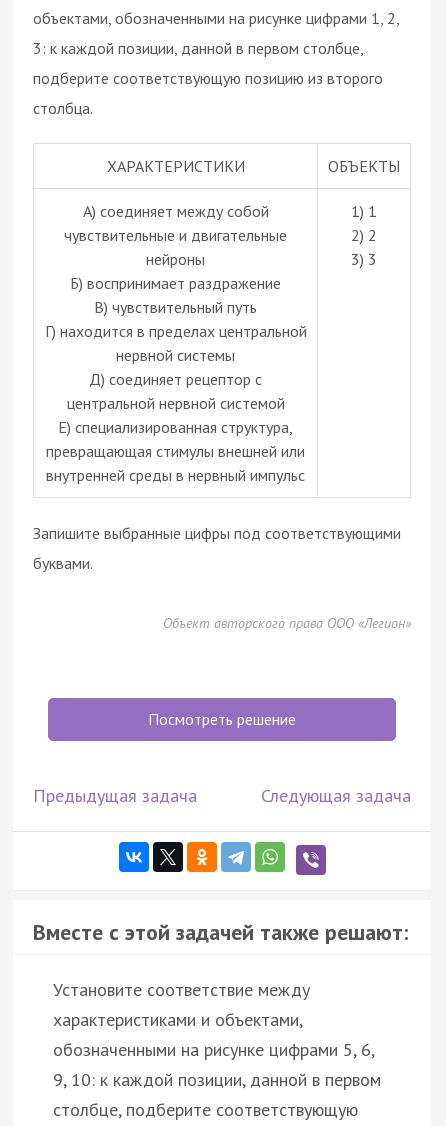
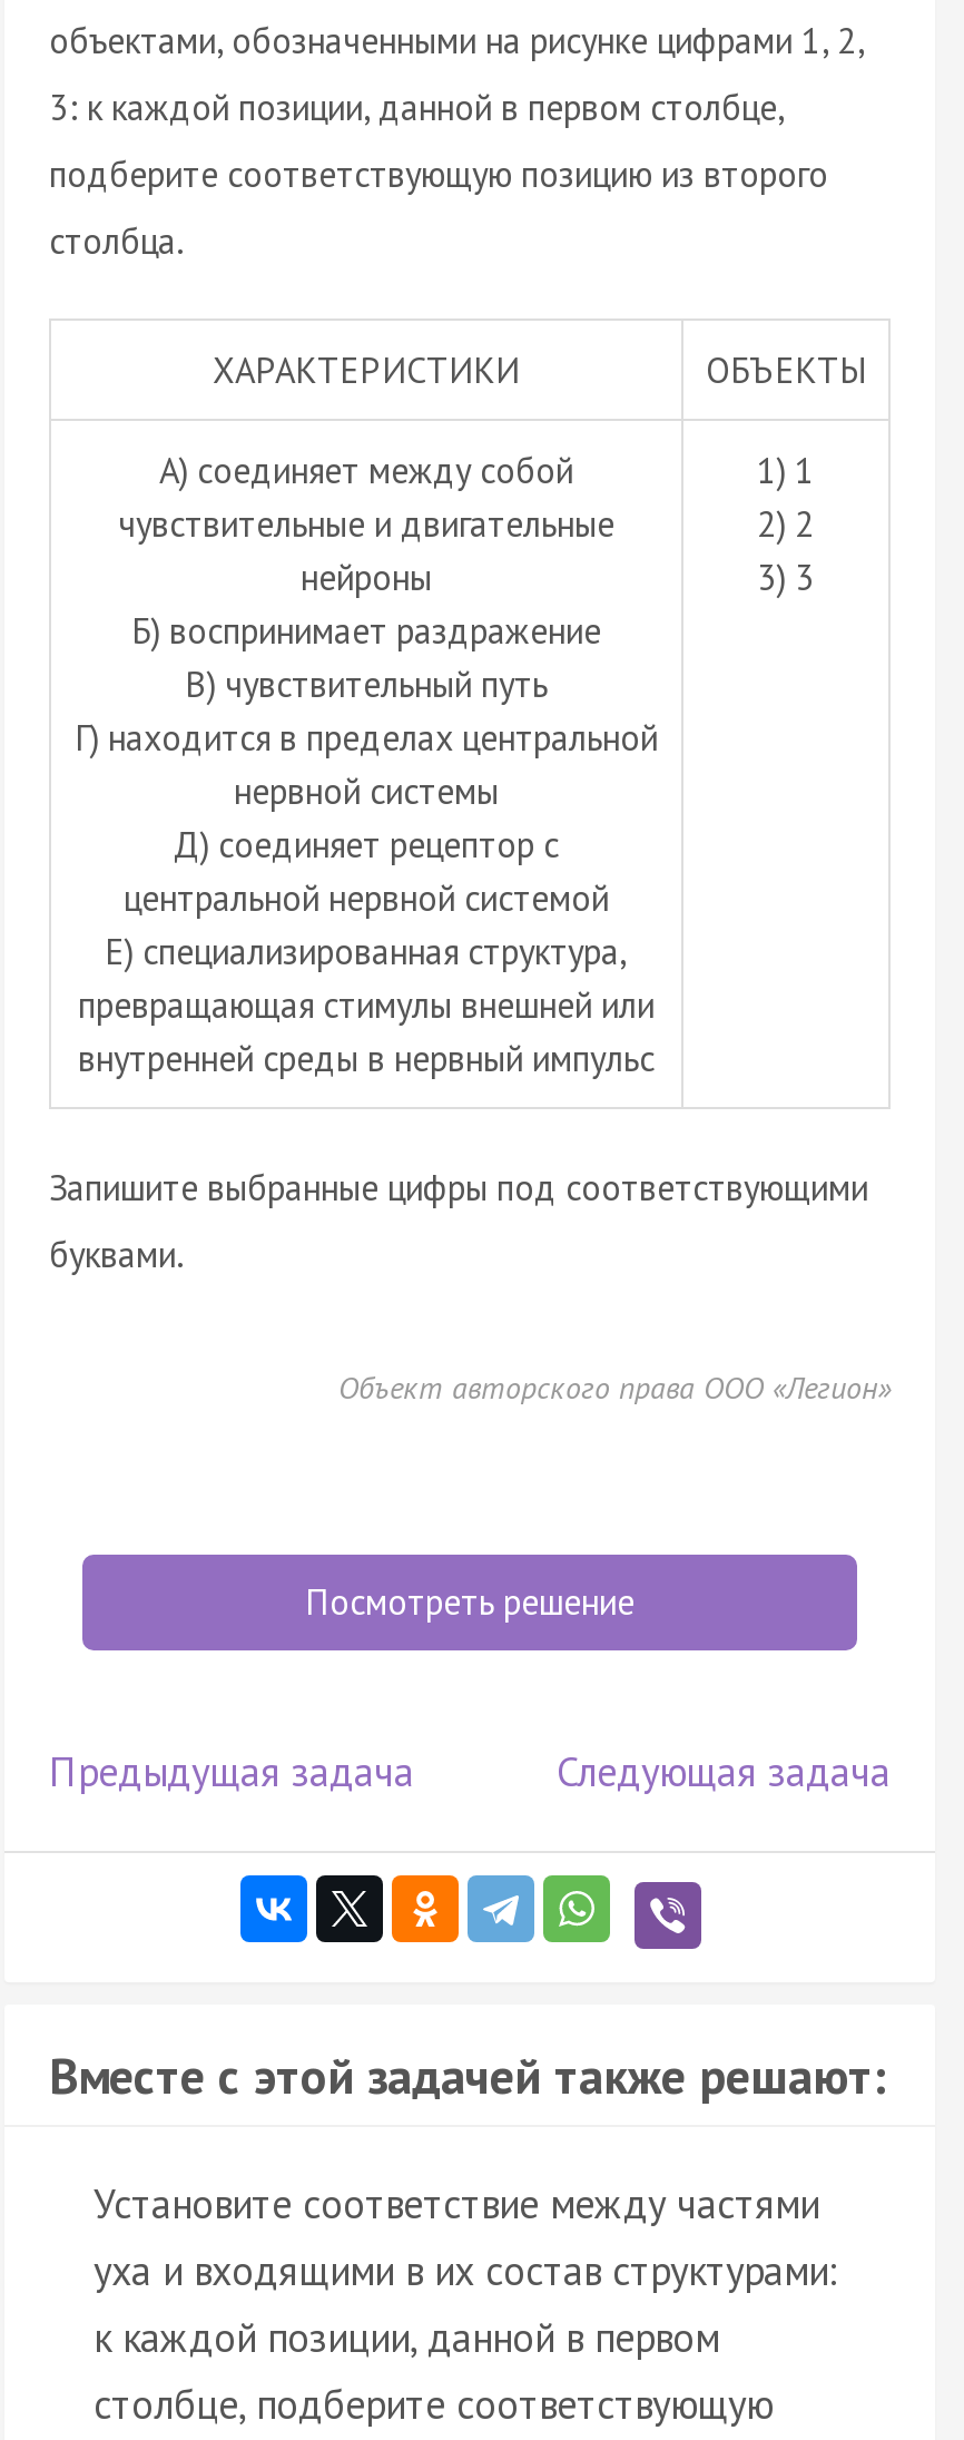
[53,978,381,1091] Установите соответствие между | характеристиками и объектами, | обозначенными на рисунке цифрами 5, 6, | 9, 10: к каждой позиции, данной в первом -> [94,2179,837,2363] Установите соответствие между частями | уха и входящими в их состав структурами: | к каждой позиции, данной в первом

